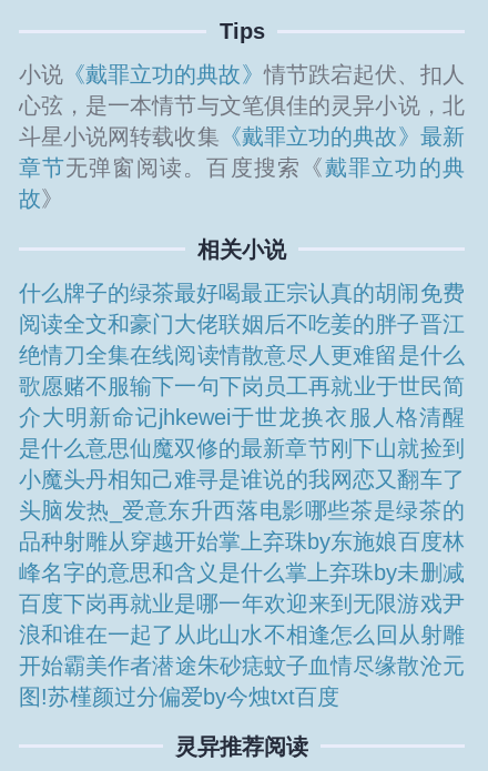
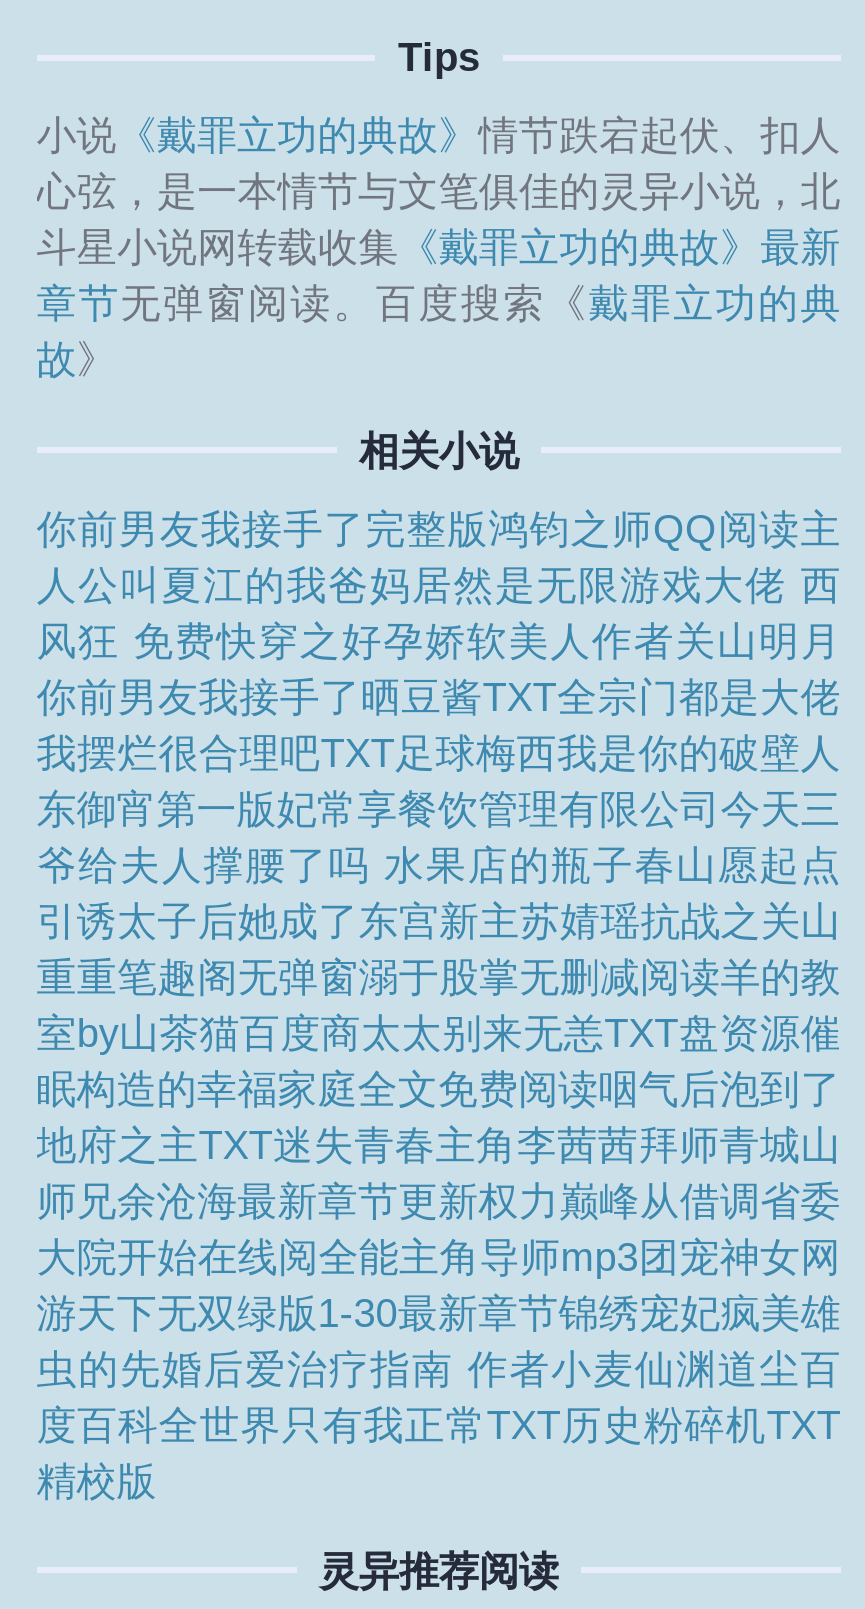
[19,281,464,709] 什么牌子的绿茶最好喝最正宗认真的胡闹免费 | 阅读全文和豪门大佬联姻后不吃姜的胖子晋江 | 绝情刀全集在线阅读情散意尽人更难留是什么 | 歌愿赌不服输下一句下岗员工再就业于世民简 | 介大明新命记jhkewei于世龙换衣服人格清醒 | 是什么意思仙魔双修的最新章节刚下山就捡到 | 小魔头丹相知己难寻是谁说的我网恋又翻车了 | 头脑发热_爱意东升西落电影哪些茶是绿茶的 | 品种射雕从穿越开始掌上弃珠by东施娘百度林 | 峰名字的意思和含义是什么掌上弃珠by未删减 | 百度下岗再就业是哪一年欢迎来到无限游戏尹 | 浪和谁在一起了从此山水不相逢怎么回从射雕 | 开始霸美作者潜途朱砂痣蚊子血情尽缘散沧元 | 图!苏槿颜过分偏爱by今烛txt百度 -> [36,507,840,1503] 你前男友我接手了完整版鸿钧之师QQ阅读主 | 人公叫夏江的我爸妈居然是无限游戏大佬 西 | 风狂 免费快穿之好孕娇软美人作者关山明月 | 你前男友我接手了晒豆酱TXT全宗门都是大佬 | 我摆烂很合理吧TXT足球梅西我是你的破壁人 | 东御宵第一版妃常享餐饮管理有限公司今天三 | 爷给夫人撑腰了吗 水果店的瓶子春山愿起点 | 引诱太子后她成了东宫新主苏婧瑶抗战之关山 | 重重笔趣阁无弹窗溺于股掌无删减阅读羊的教 | 室by山茶猫百度商太太别来无恙TXT盘资源催 | 眠构造的幸福家庭全文免费阅读咽气后泡到了 | 地府之主TXT迷失青春主角李茜茜拜师青城山 | 师兄余沧海最新章节更新权力巅峰从借调省委 | 大院开始在线阅全能主角导师mp3团宠神女网 | 游天下无双绿版1-30最新章节锦绣宠妃疯美雄 | 虫的先婚后爱治疗指南 作者小麦仙渊道尘百 | 度百科全世界只有我正常TXT历史粉碎机TXT | 精校版

